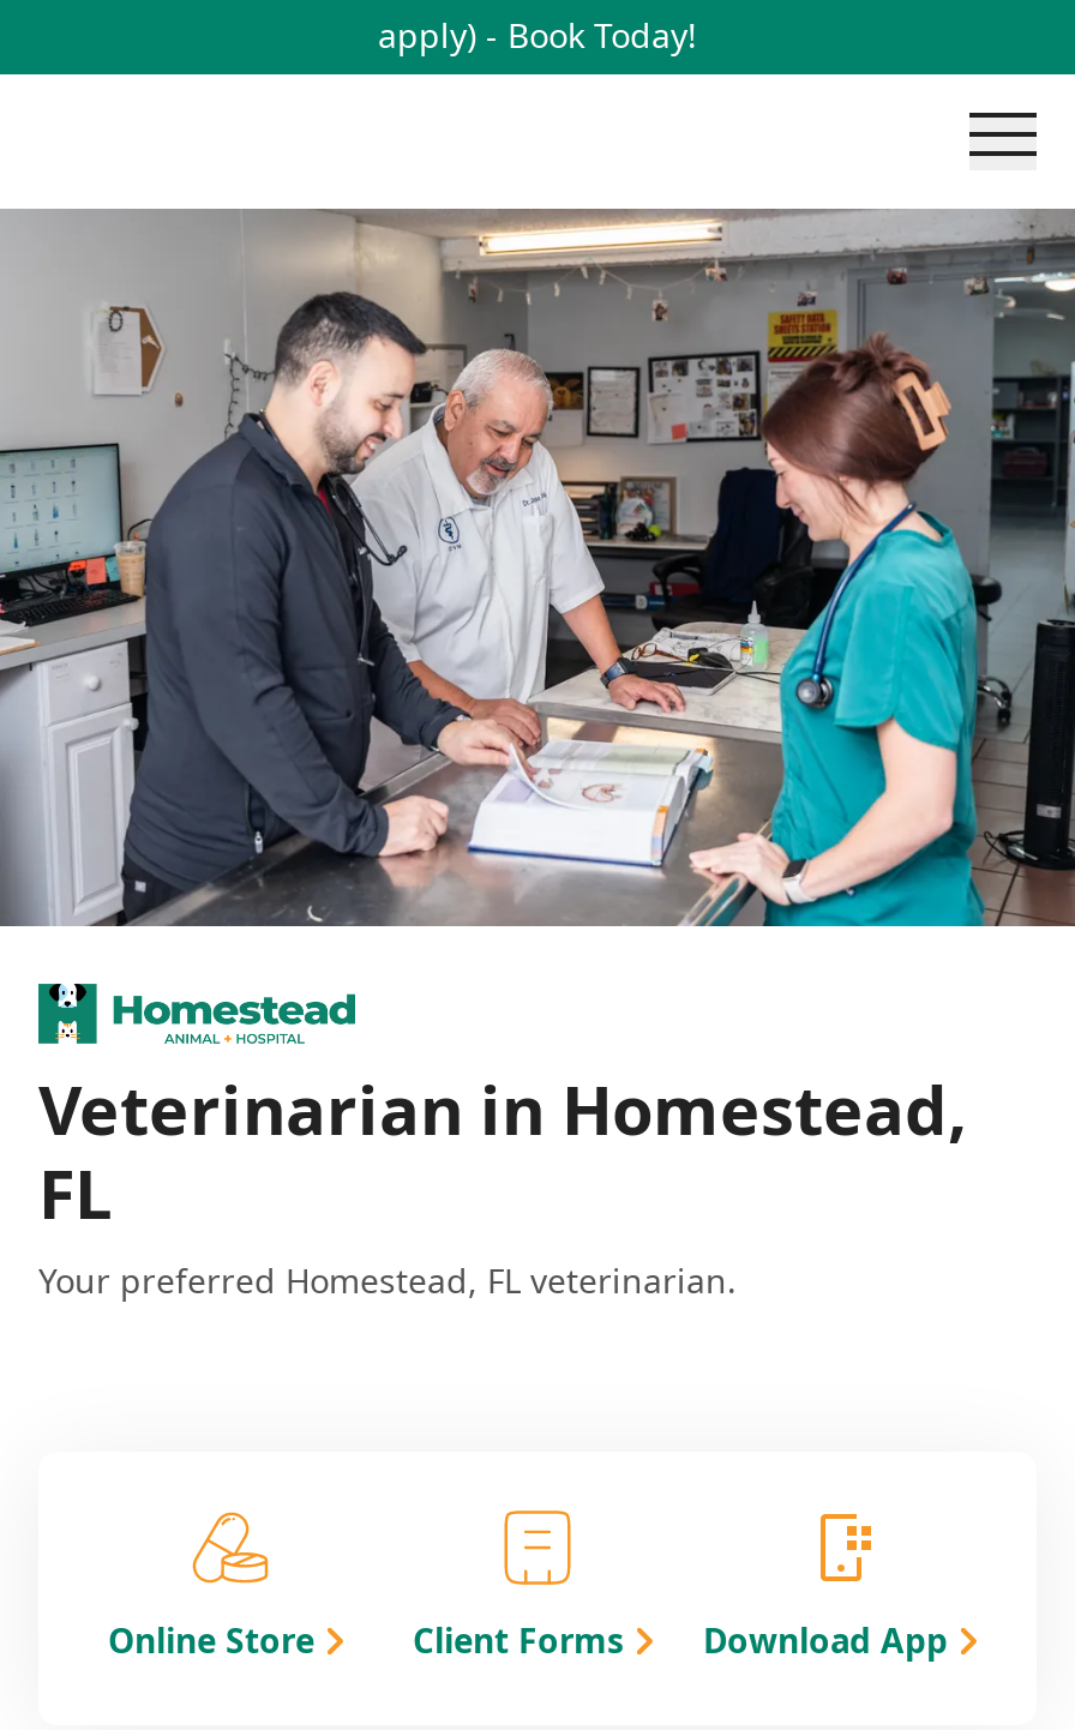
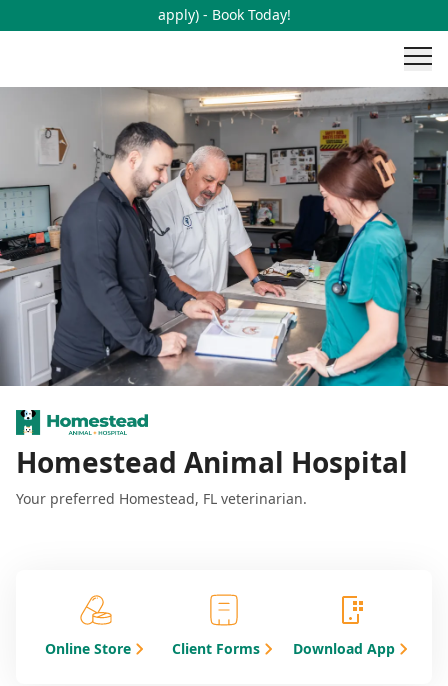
[38,1062,967,1237] Veterinarian in Homestead, | FL -> [16,443,408,481] Homestead Animal Hospital

